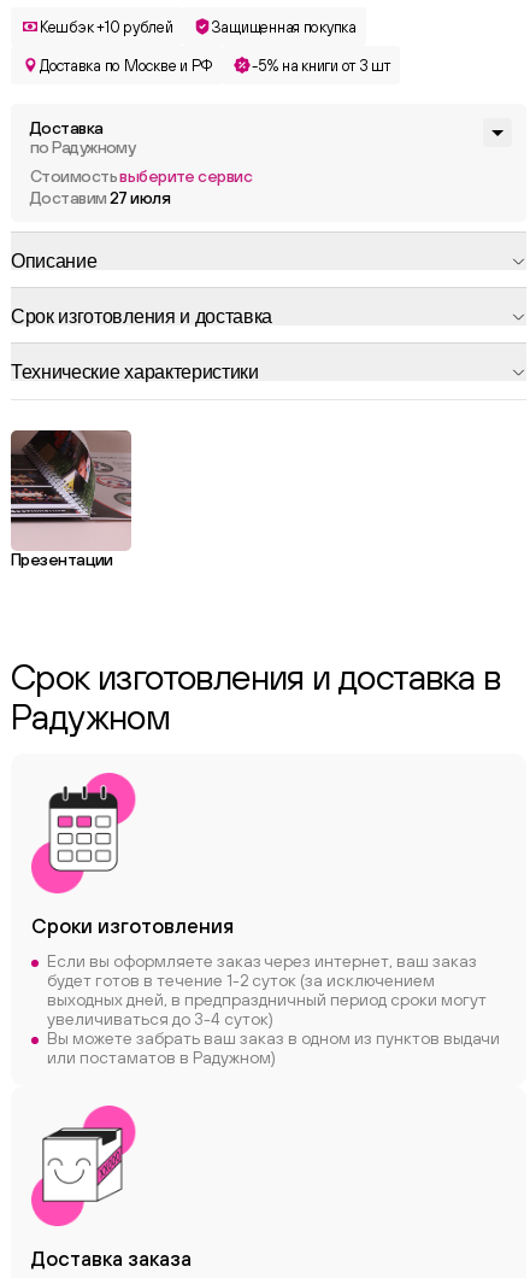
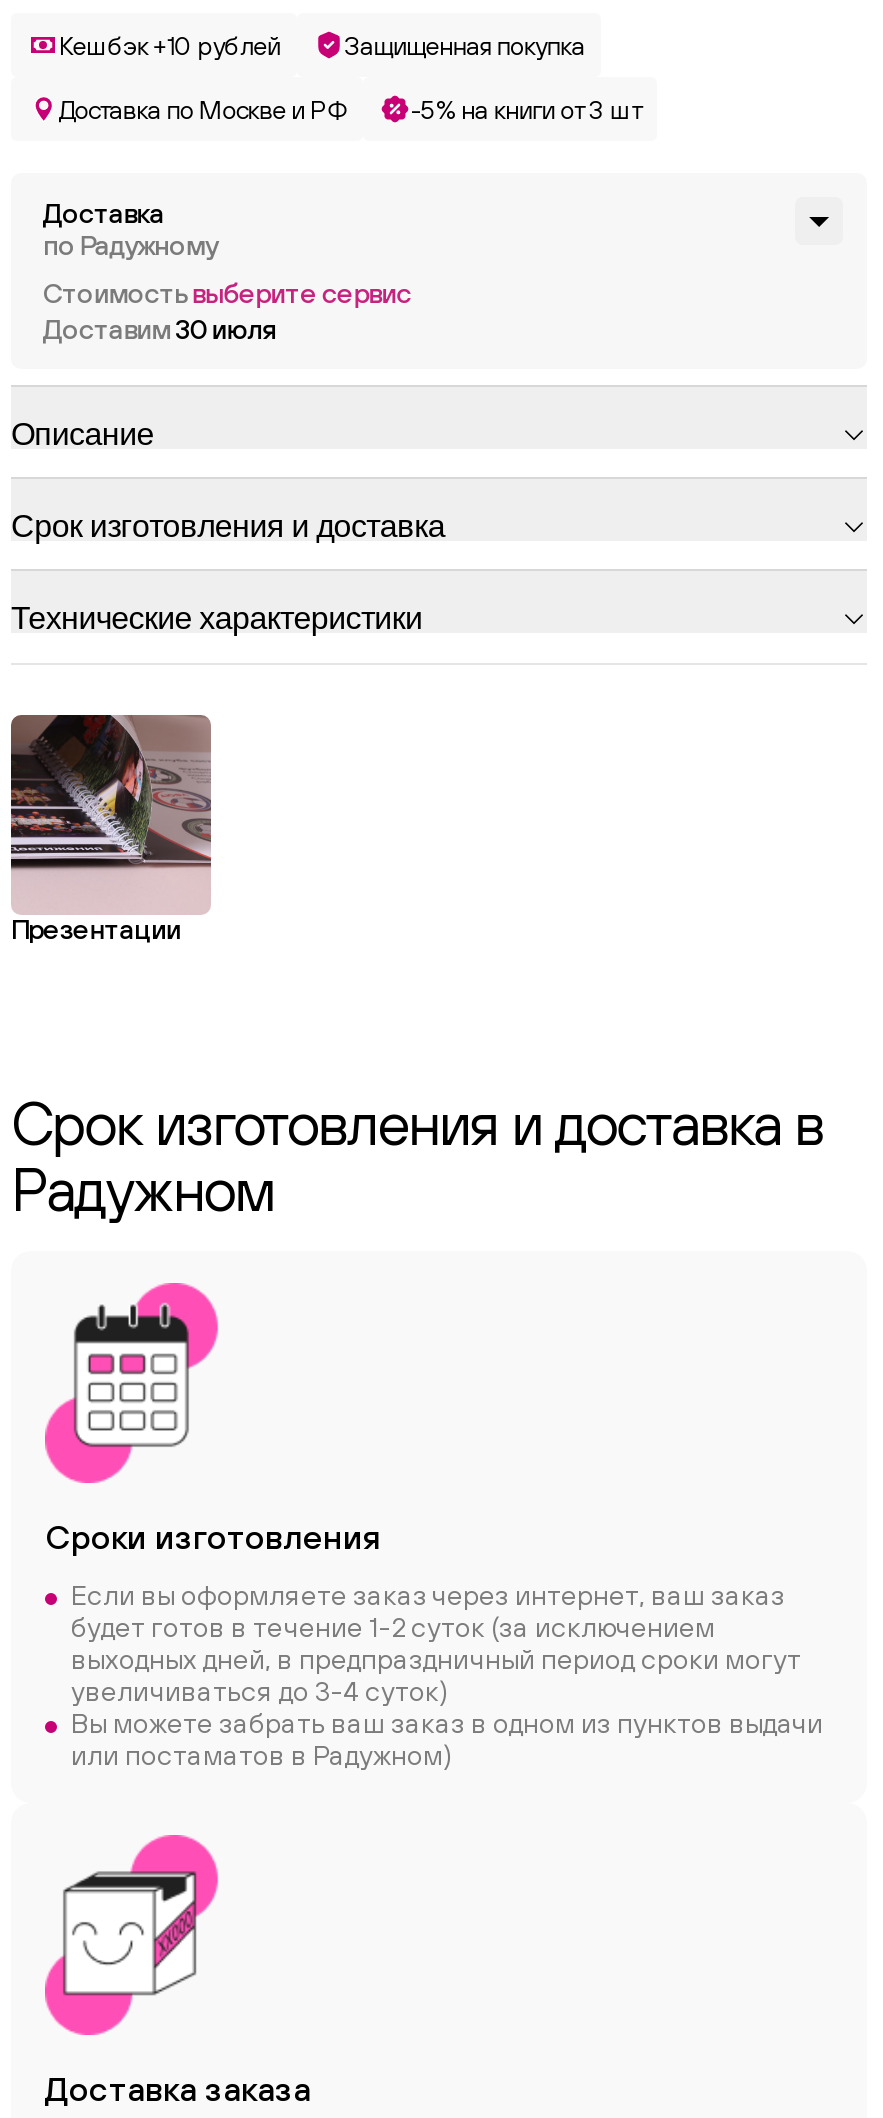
[30,188,170,207] Доставим 27 июля -> [43,313,277,345] Доставим 30 июля

